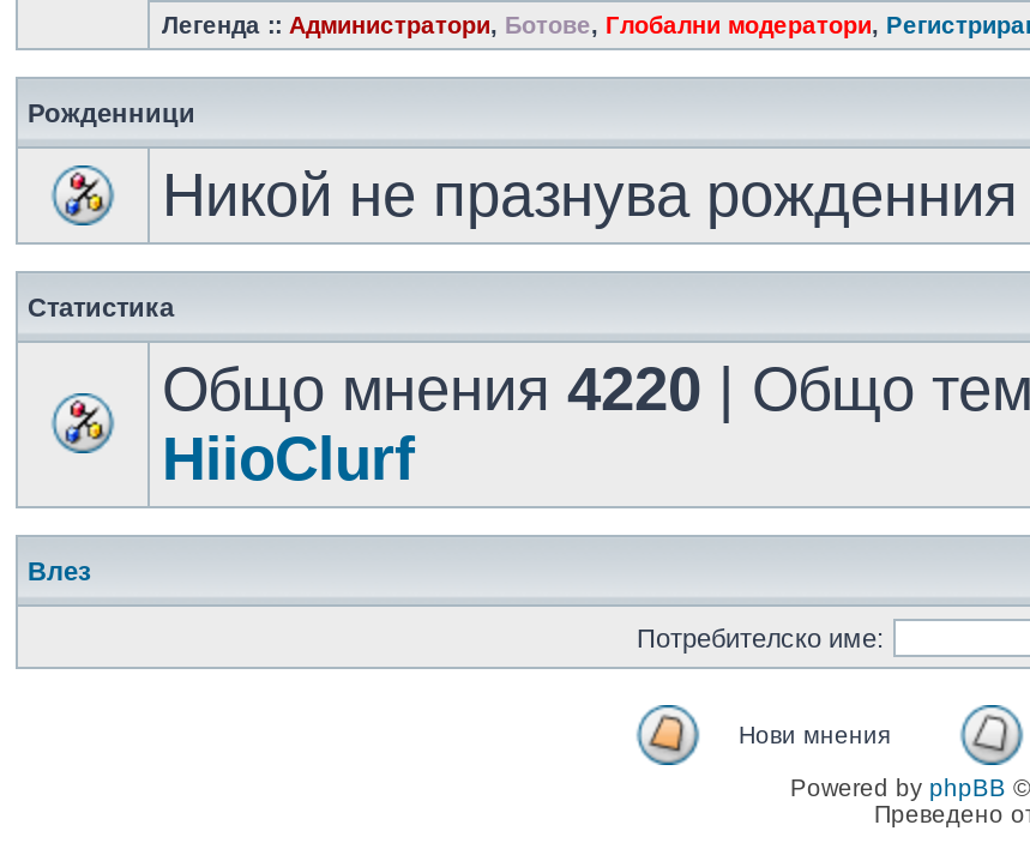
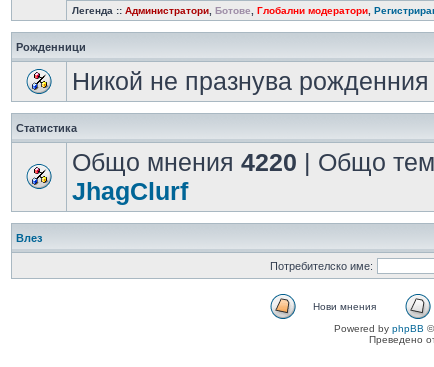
[162,424,414,492] HiioClurf -> [72,177,188,205] JhagClurf

